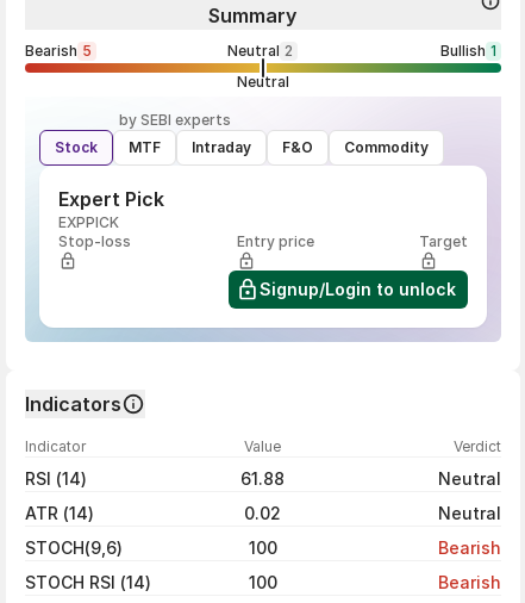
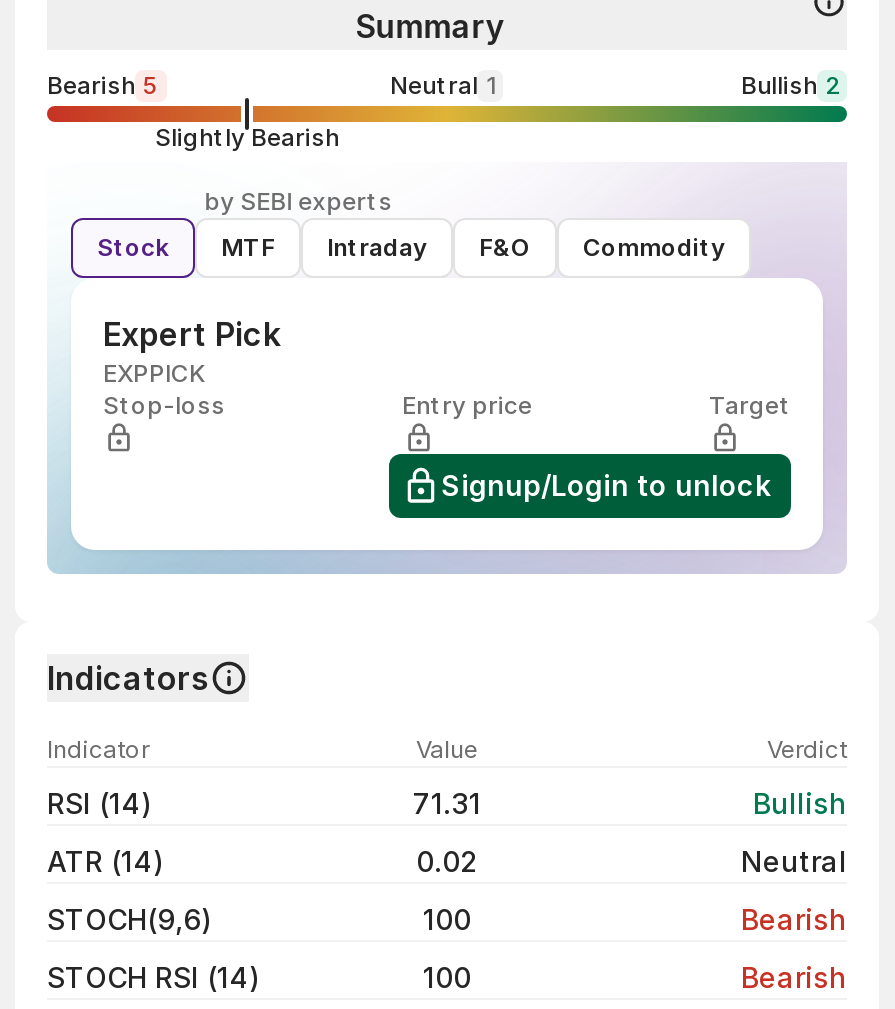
[228,42,496,60] Neutral 2 | Bullish 1 -> [390,70,839,100] Neutral 1 | Bullish 2
[237,73,289,91] Neutral -> [155,122,339,152] Slightly Bearish
[241,468,501,489] 61.88 | Neutral -> [413,786,847,820] 71.31 | Bullish

